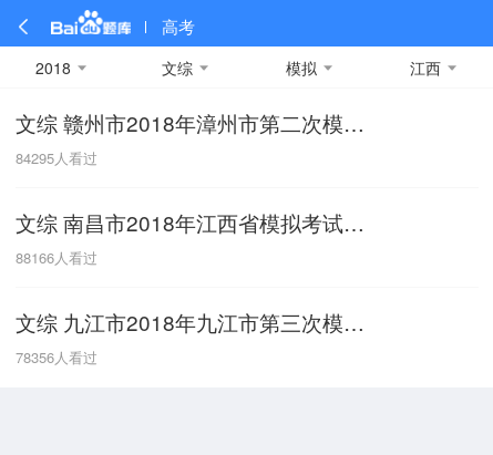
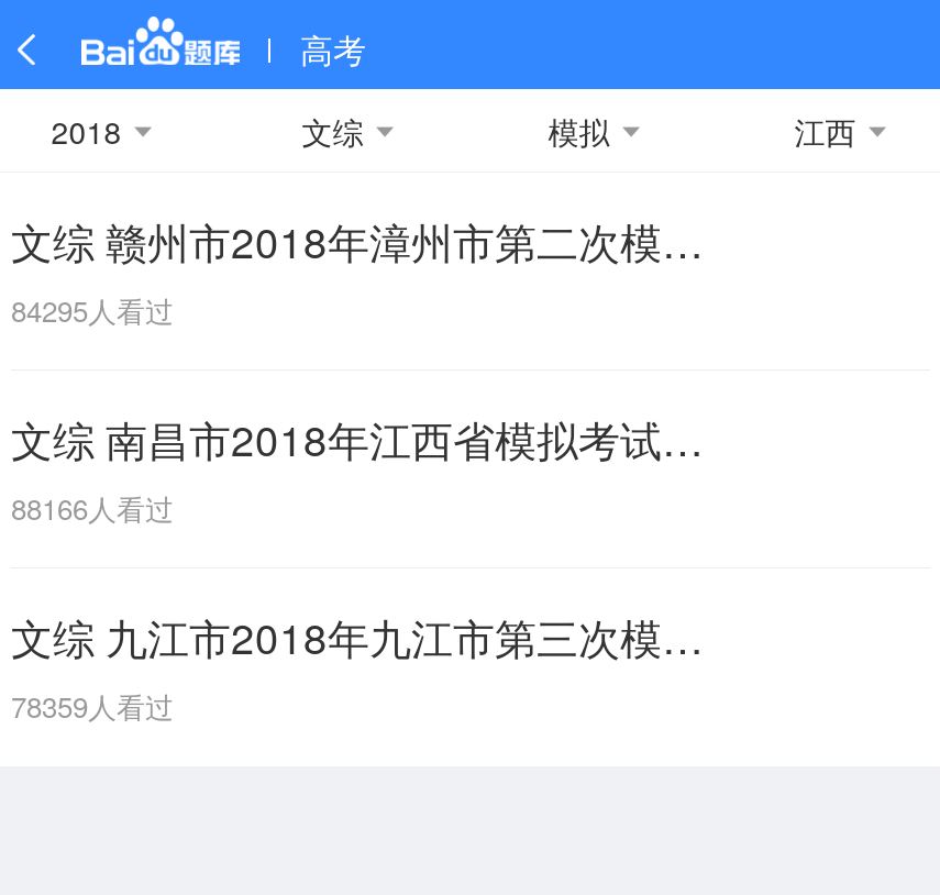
[16,347,97,368] 78356人看过 -> [11,685,174,727] 78359人看过

